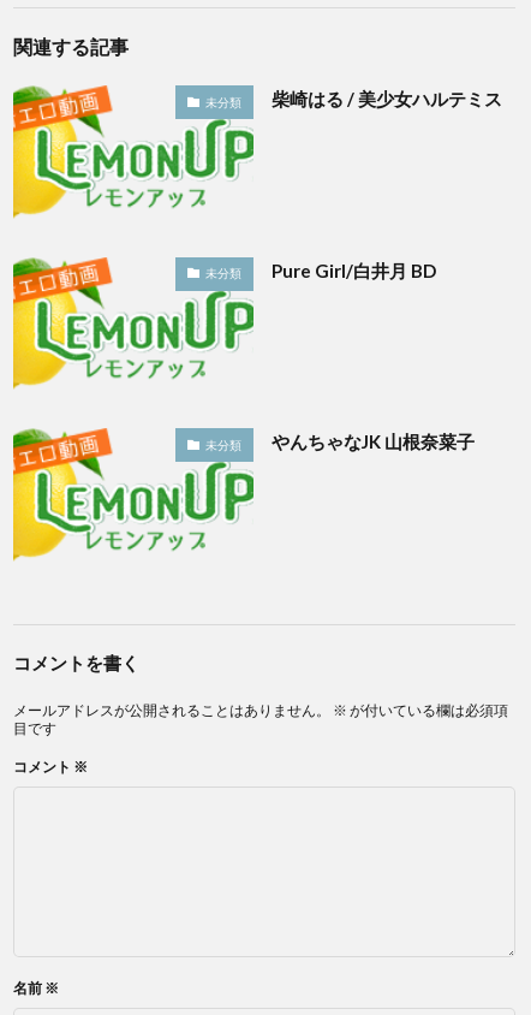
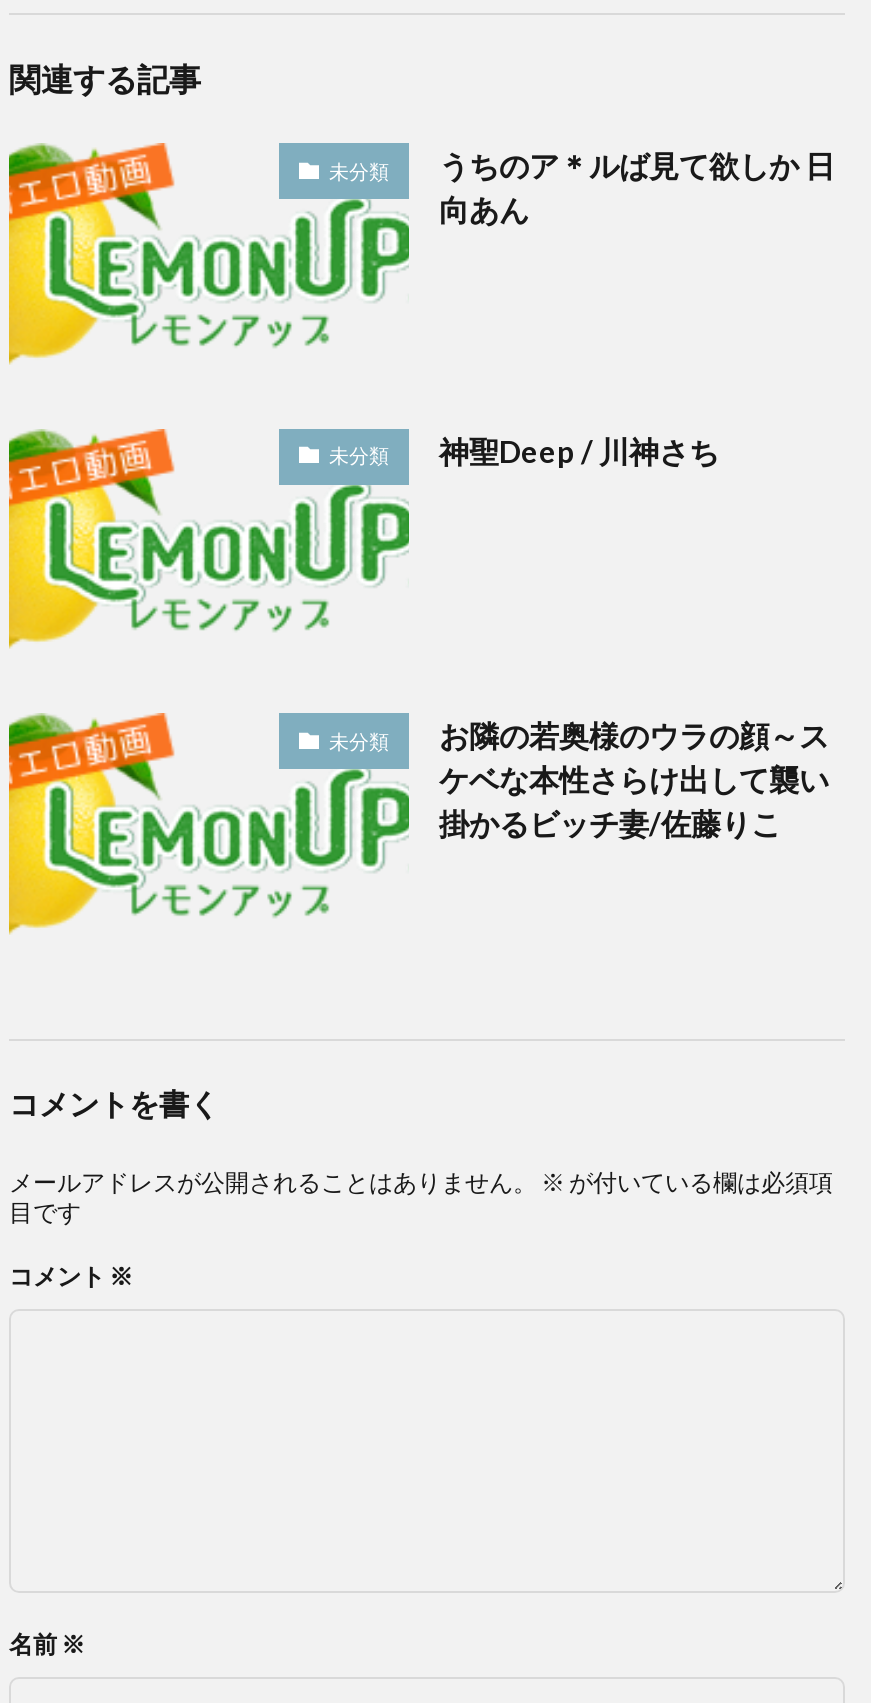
[272,88,502,109] 柴崎はる / 美少女ハルテミス -> [439,147,835,227] うちのア＊ルば見て欲しか 日 | 向あん
[272,259,436,281] Pure Girl/白井月 BD -> [439,432,719,468] 神聖Deep / 川神さち
[272,431,475,452] やんちゃなJK 山根奈菜子 -> [439,717,829,841] お隣の若奥様のウラの顔～ス | ケベな本性さらけ出して襲い | 掛かるビッチ妻/佐藤りこ

